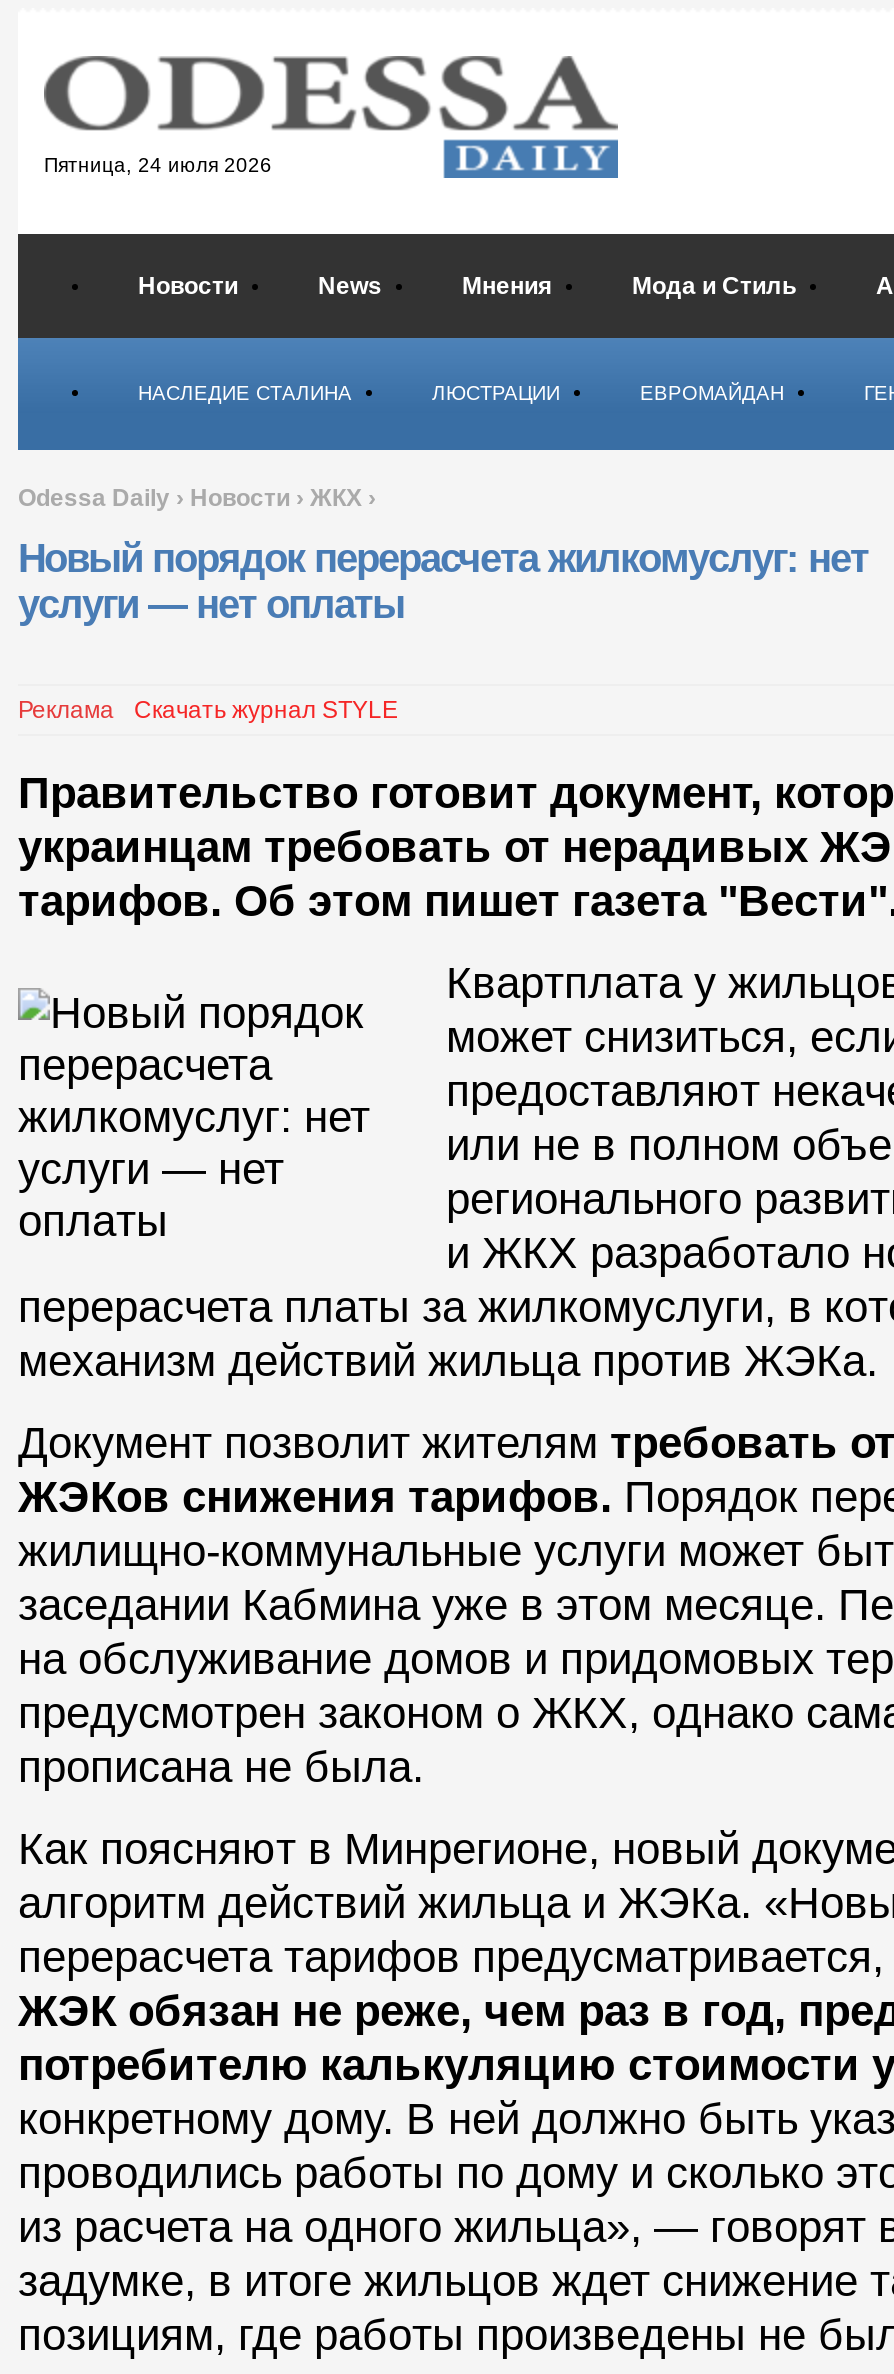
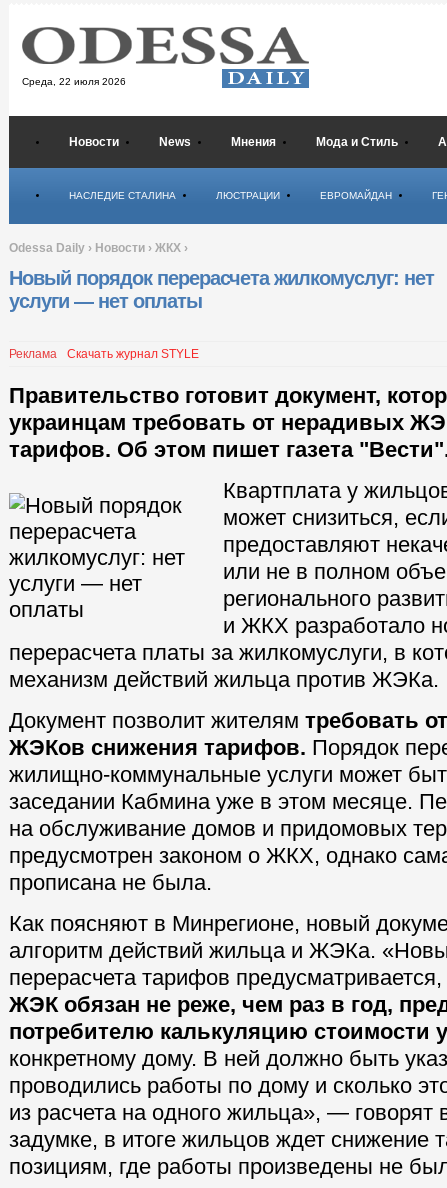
[44,154,272,176] Пятница, 24 июля 2026 -> [22,76,126,87] Среда, 22 июля 2026

